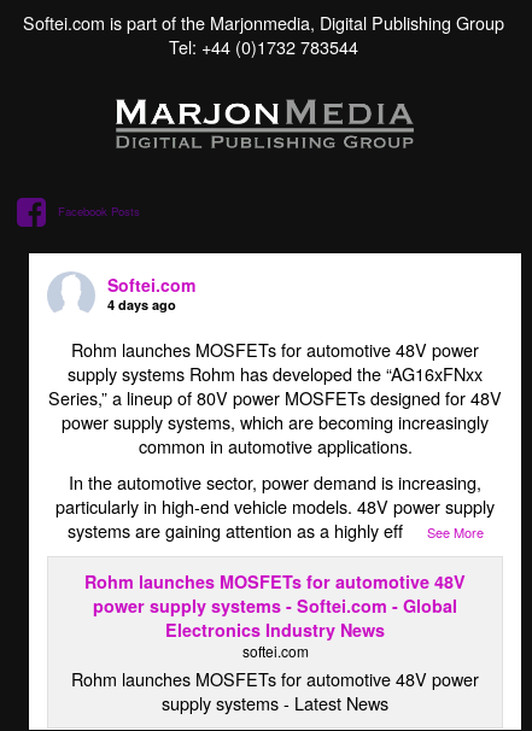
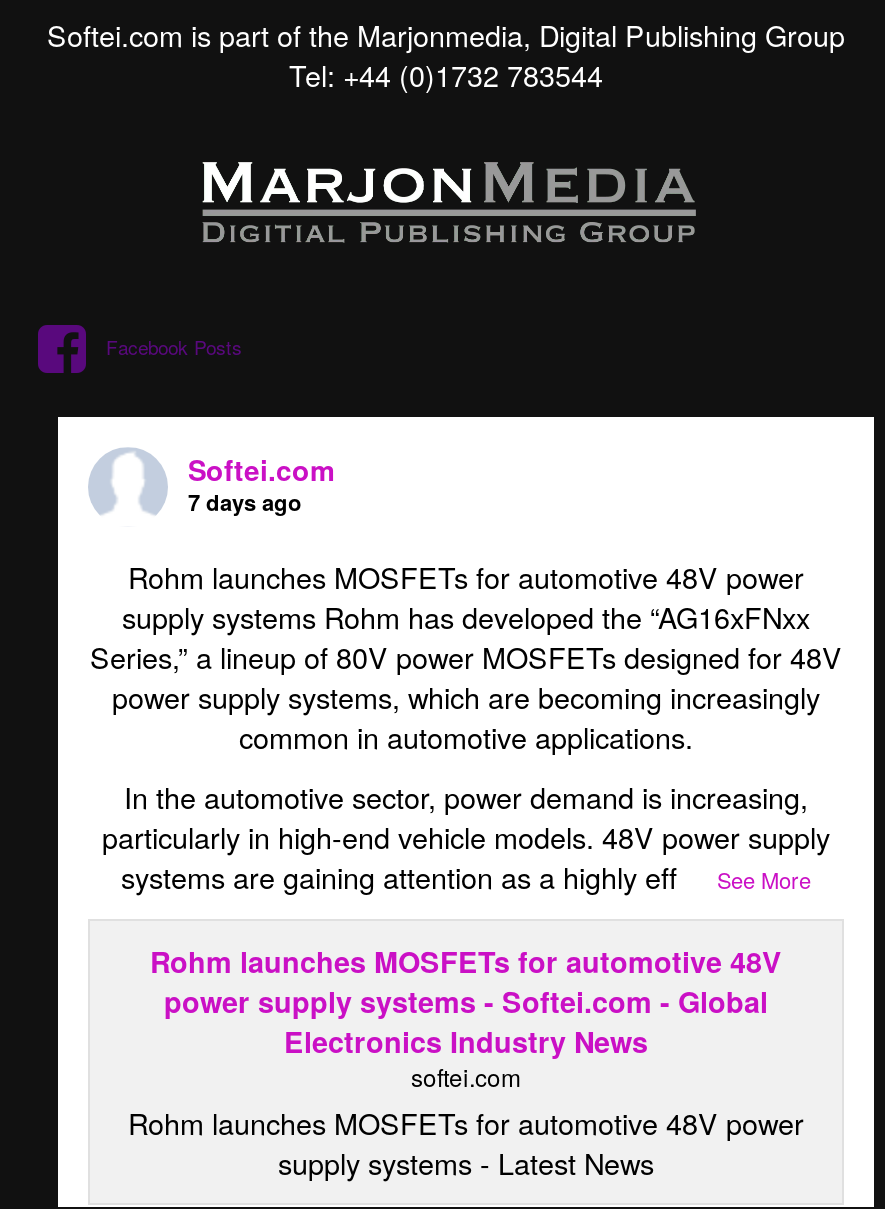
[107,295,176,313] 4 days ago -> [188,486,302,516] 7 days ago

